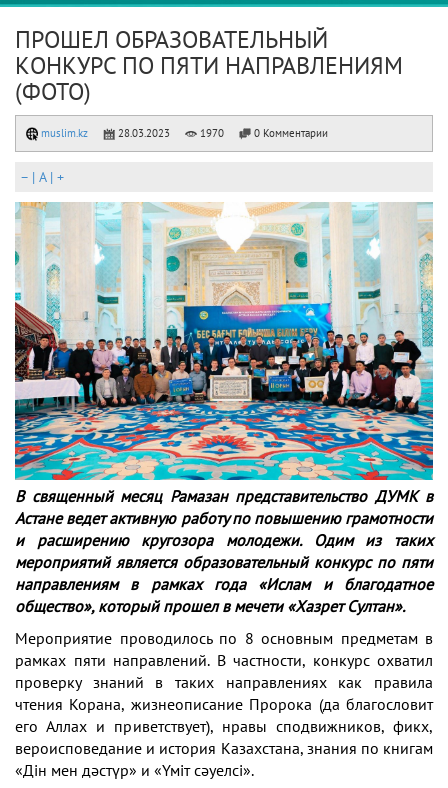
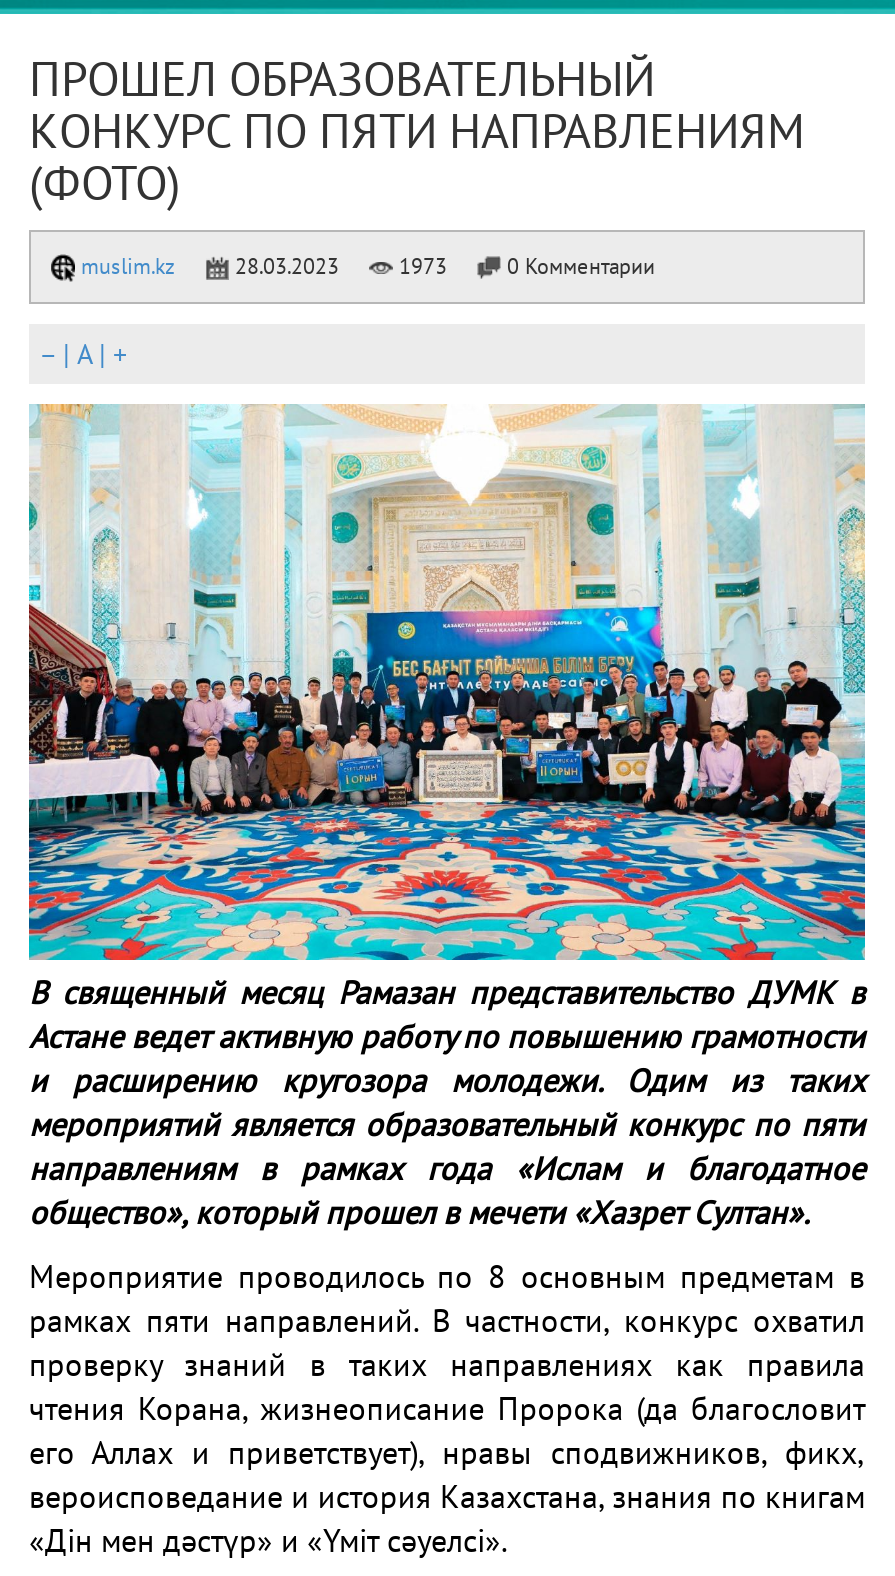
[197,126,224,140] 1970 -> [393,251,447,279] 1973

